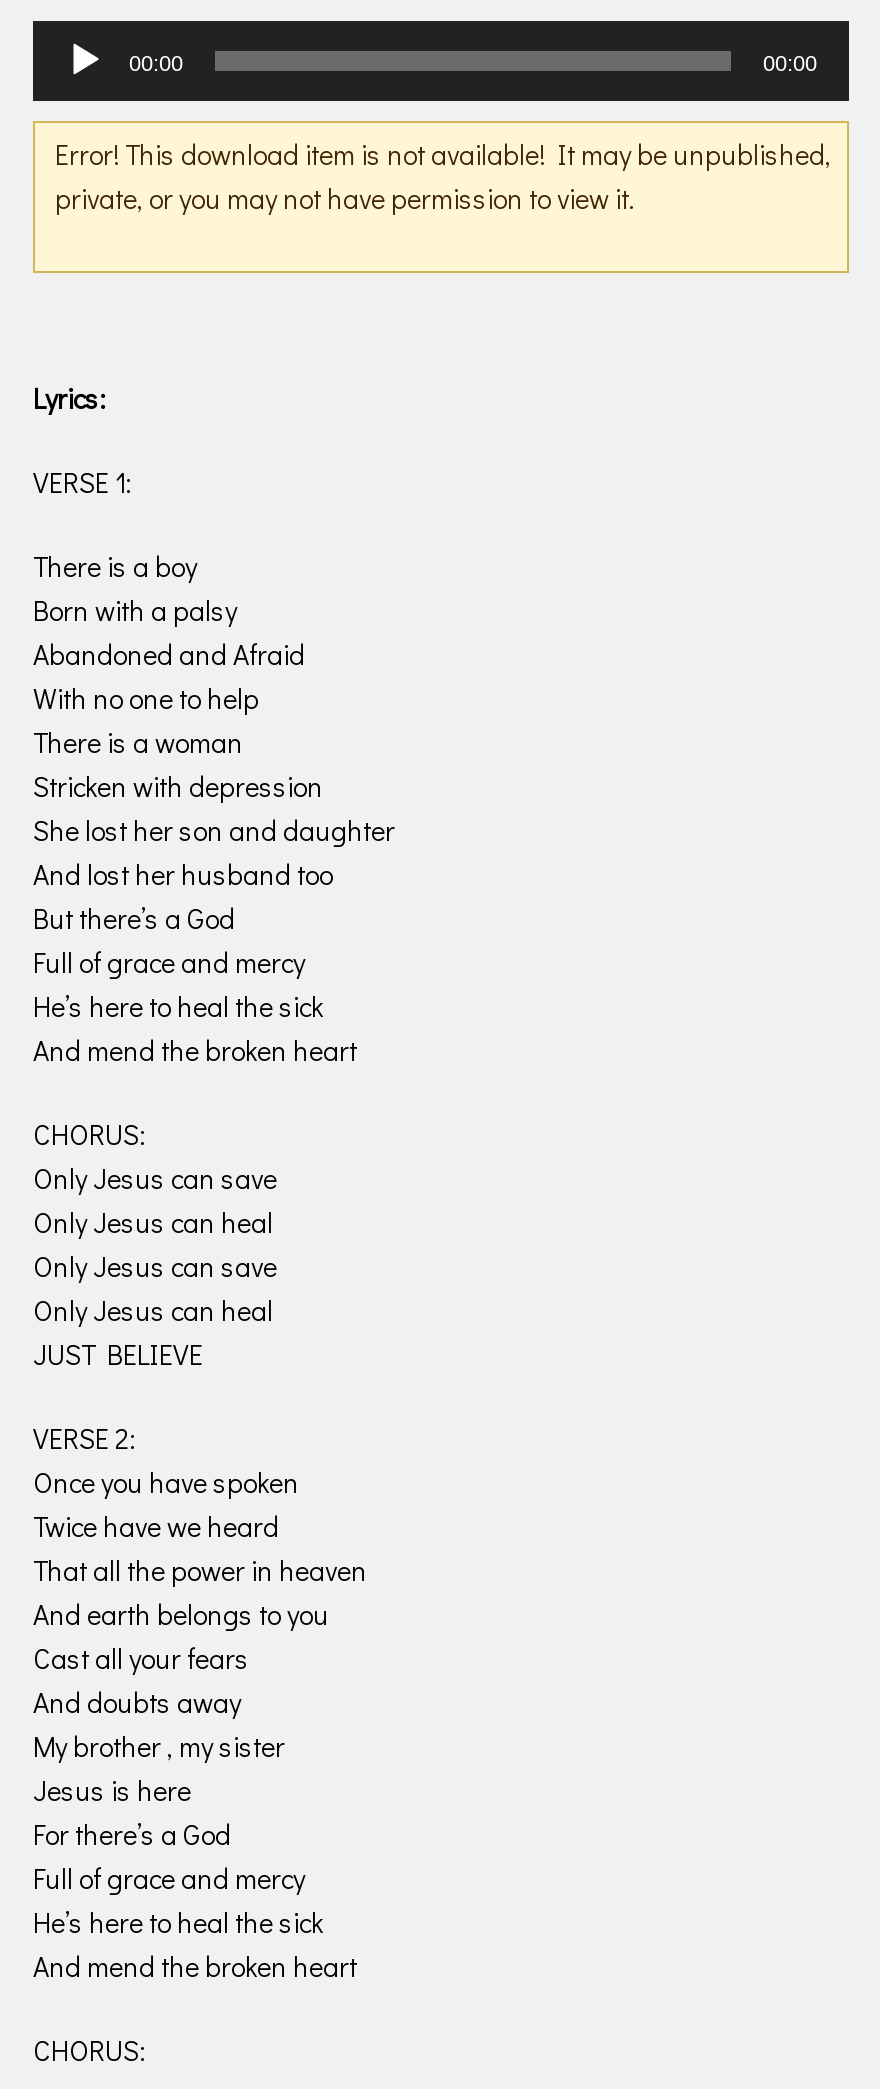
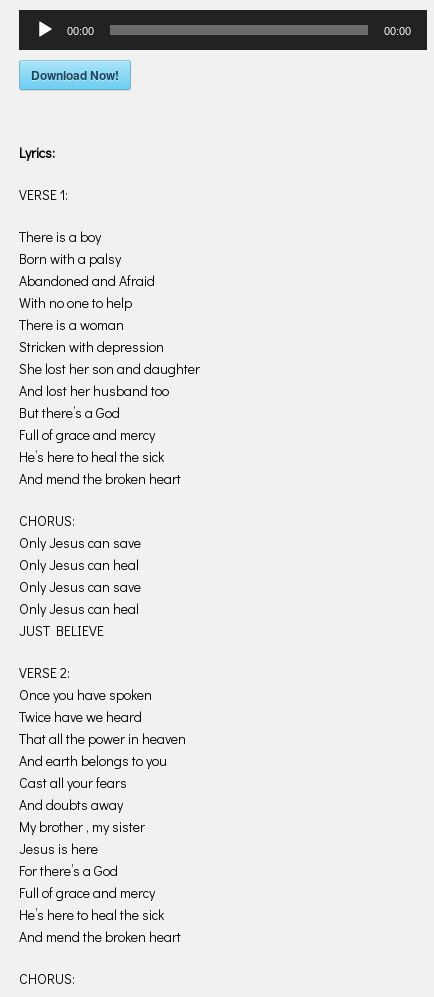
[55,135,831,217] Error! This download item is not available! It may be unpublished, | private, or you may not have permission to view it. -> [31,66,119,84] Download Now!

